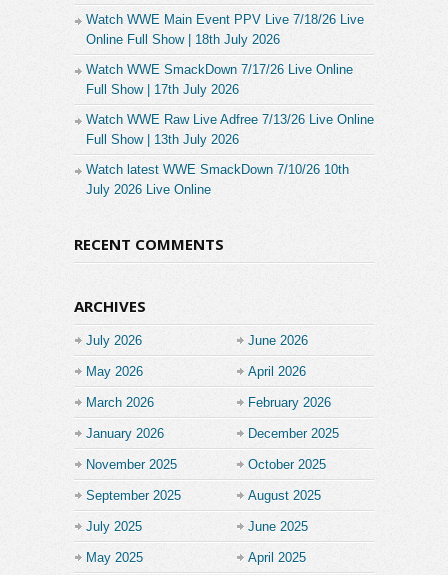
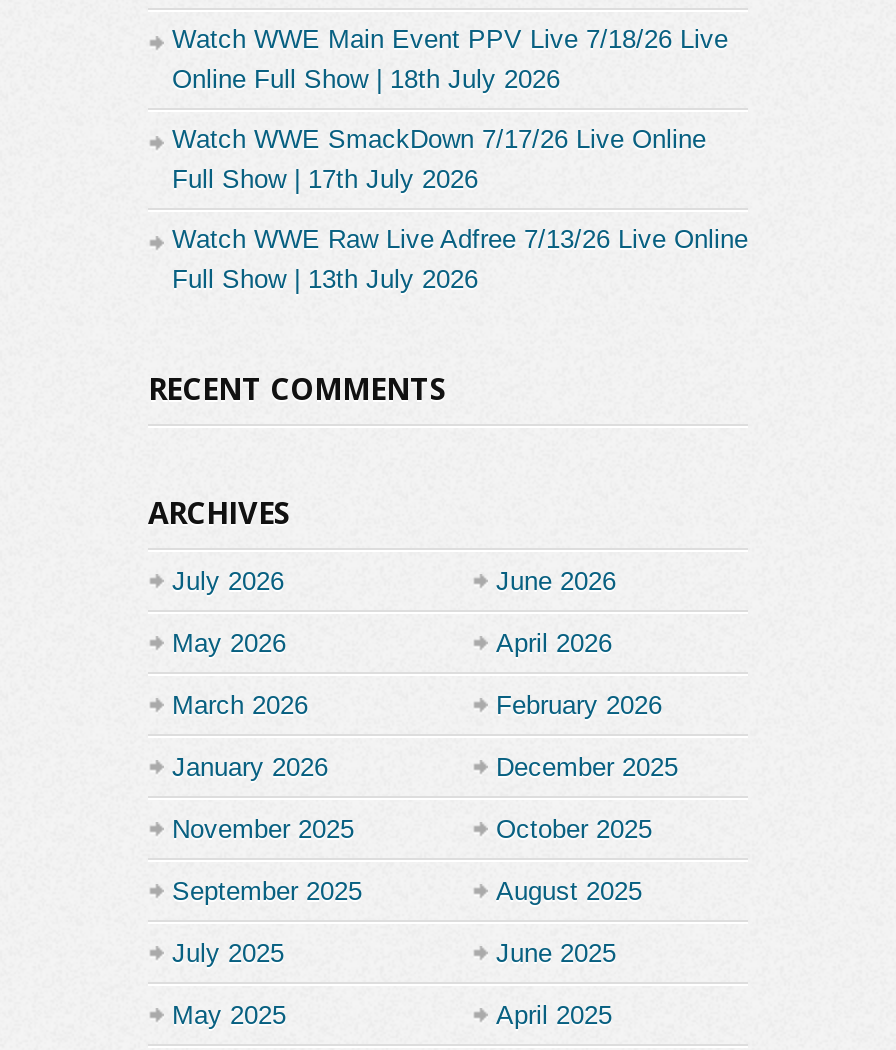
[86,162,349,197] Watch latest WWE SmackDown 7/10/26 10th | July 2026 Live Online -> none

